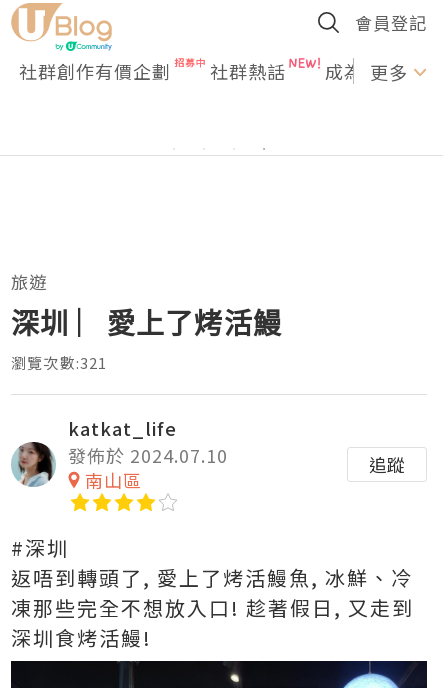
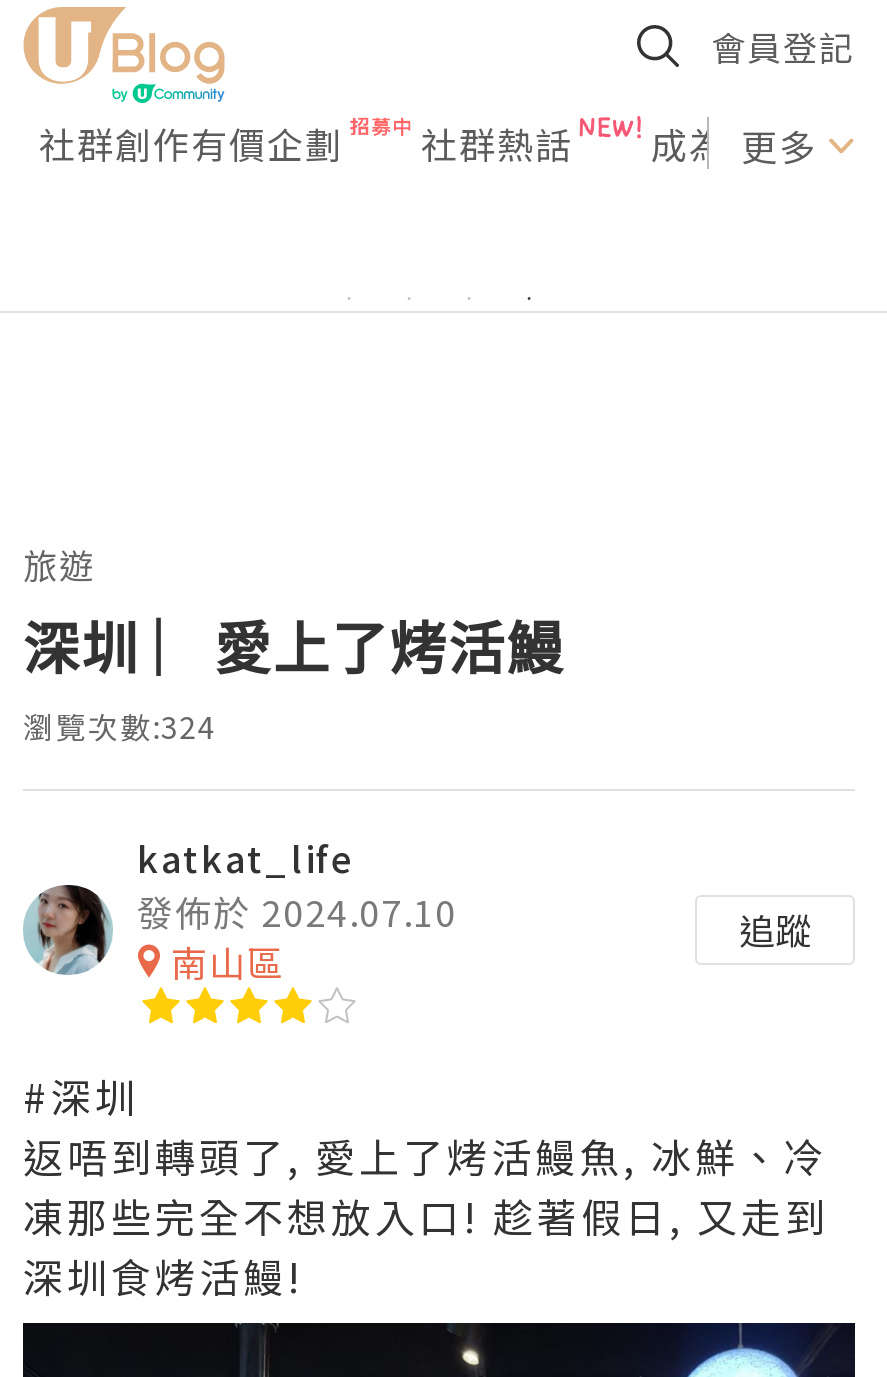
[11,352,108,373] 瀏覽次數:321 -> [23,705,216,747] 瀏覽次數:324

